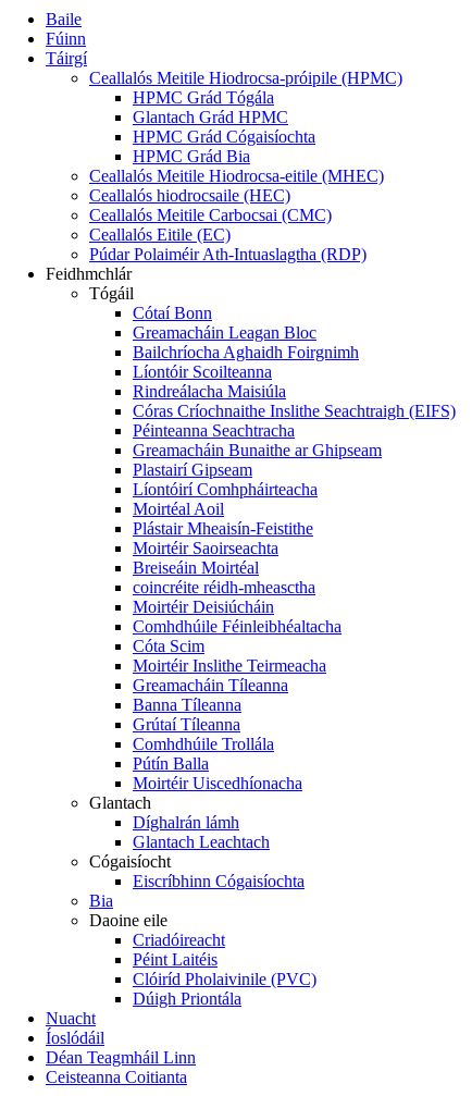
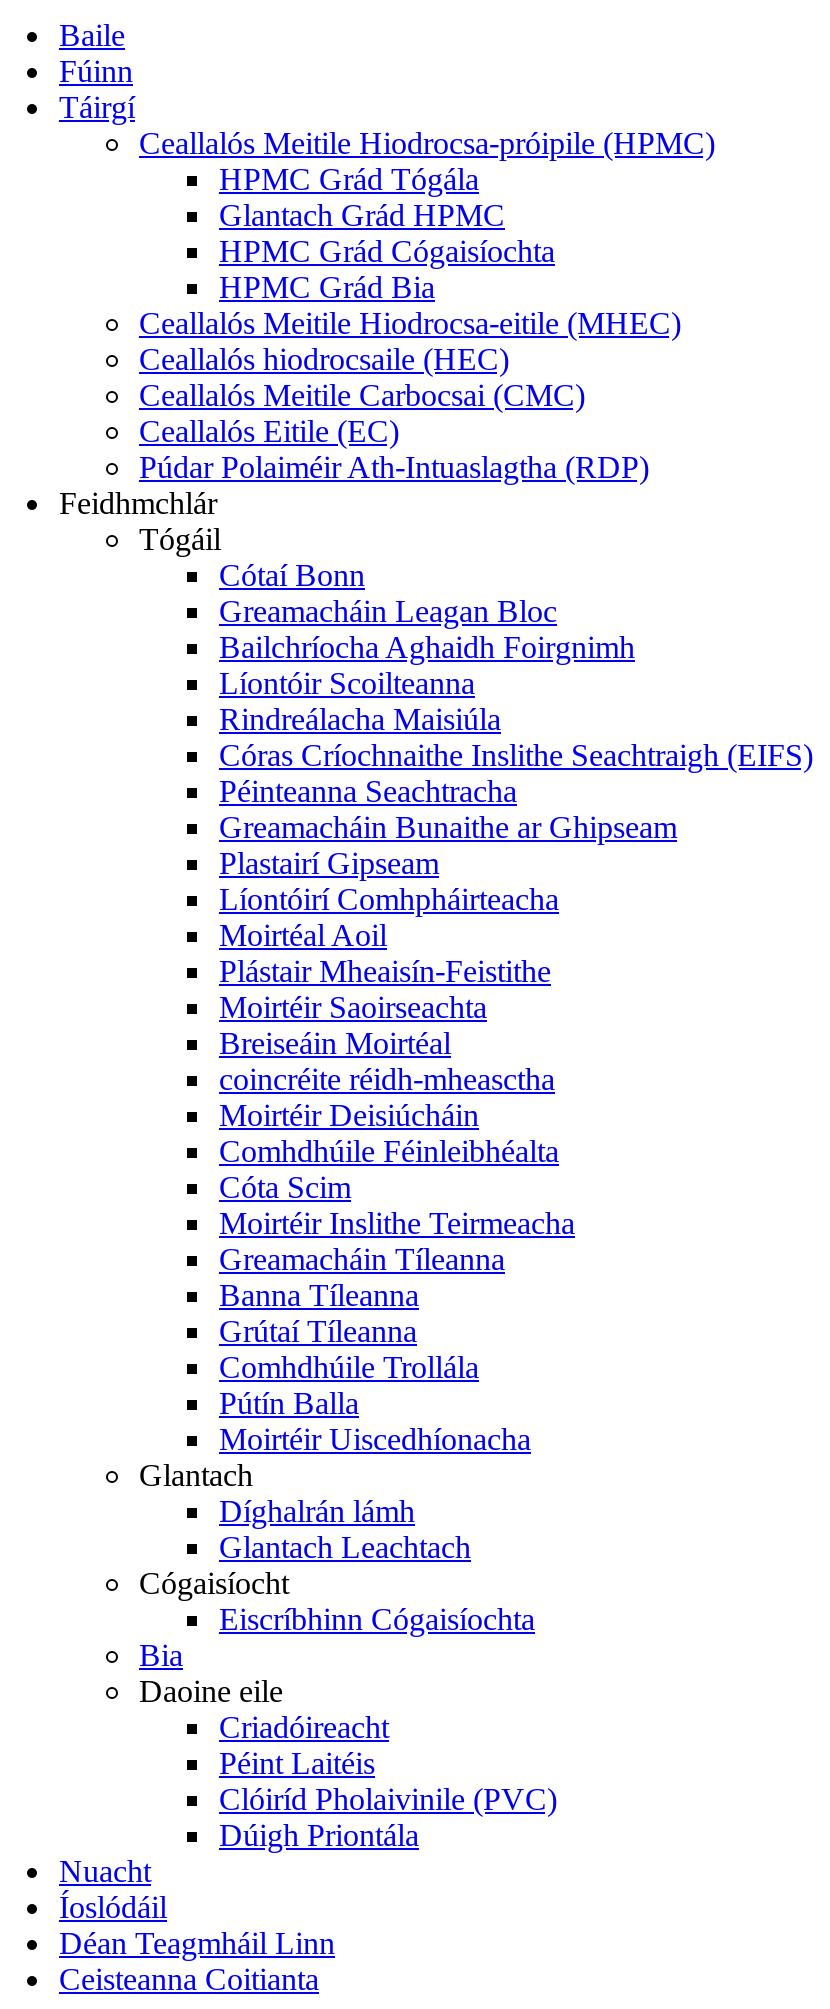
[133,617,341,636] Comhdhúile Féinleibhéaltacha -> [219,1134,559,1168] Comhdhúile Féinleibhéalta

